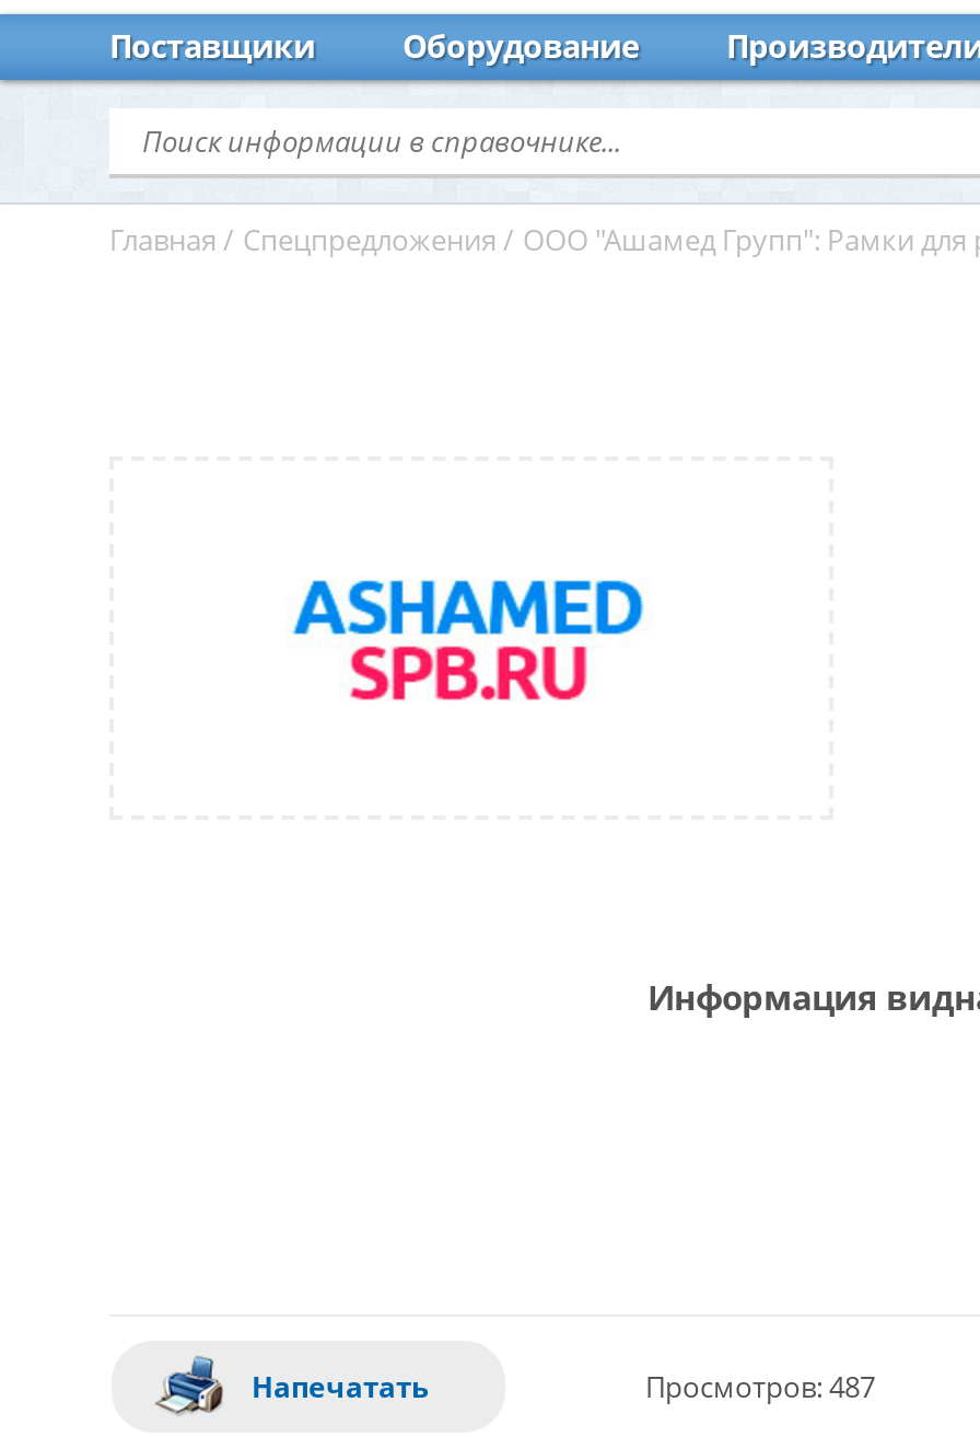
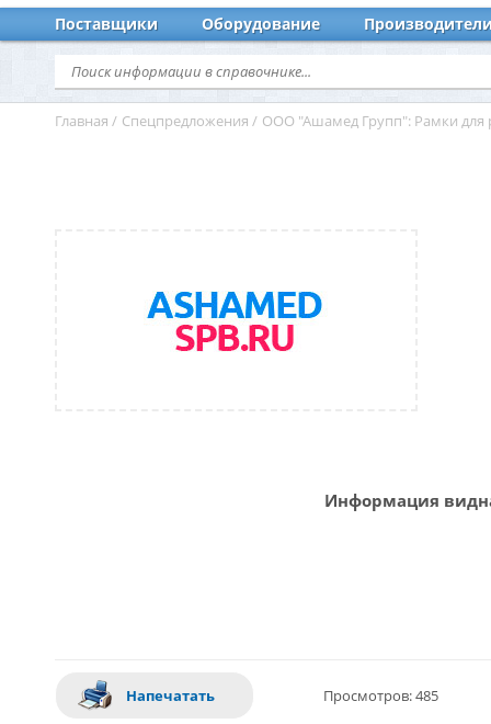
[645,1366,875,1405] Просмотров: 487 -> [323,685,438,705] Просмотров: 485

